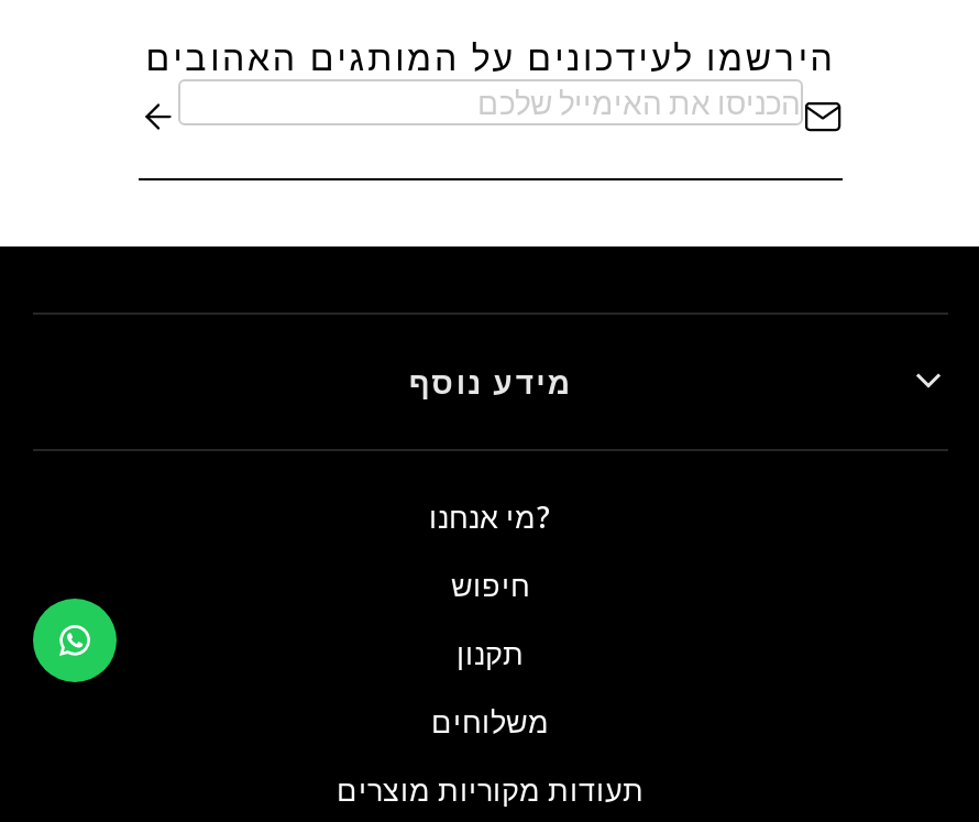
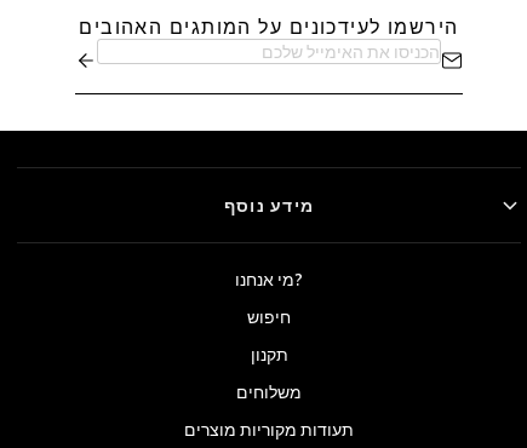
[31,595,119,686] [image] -> none

